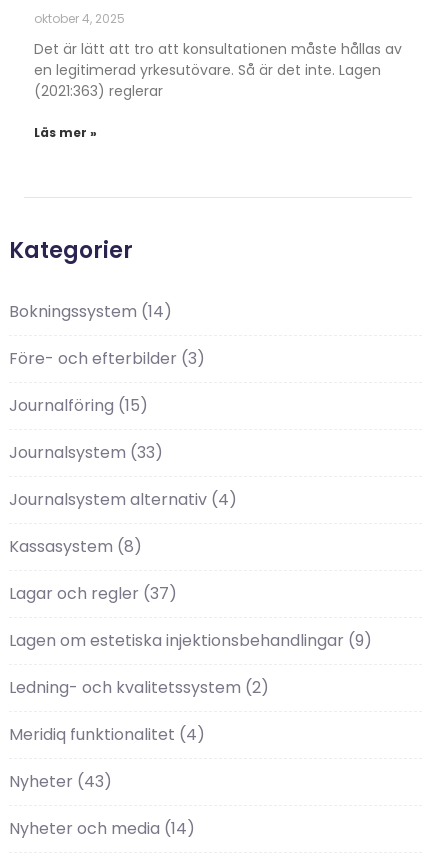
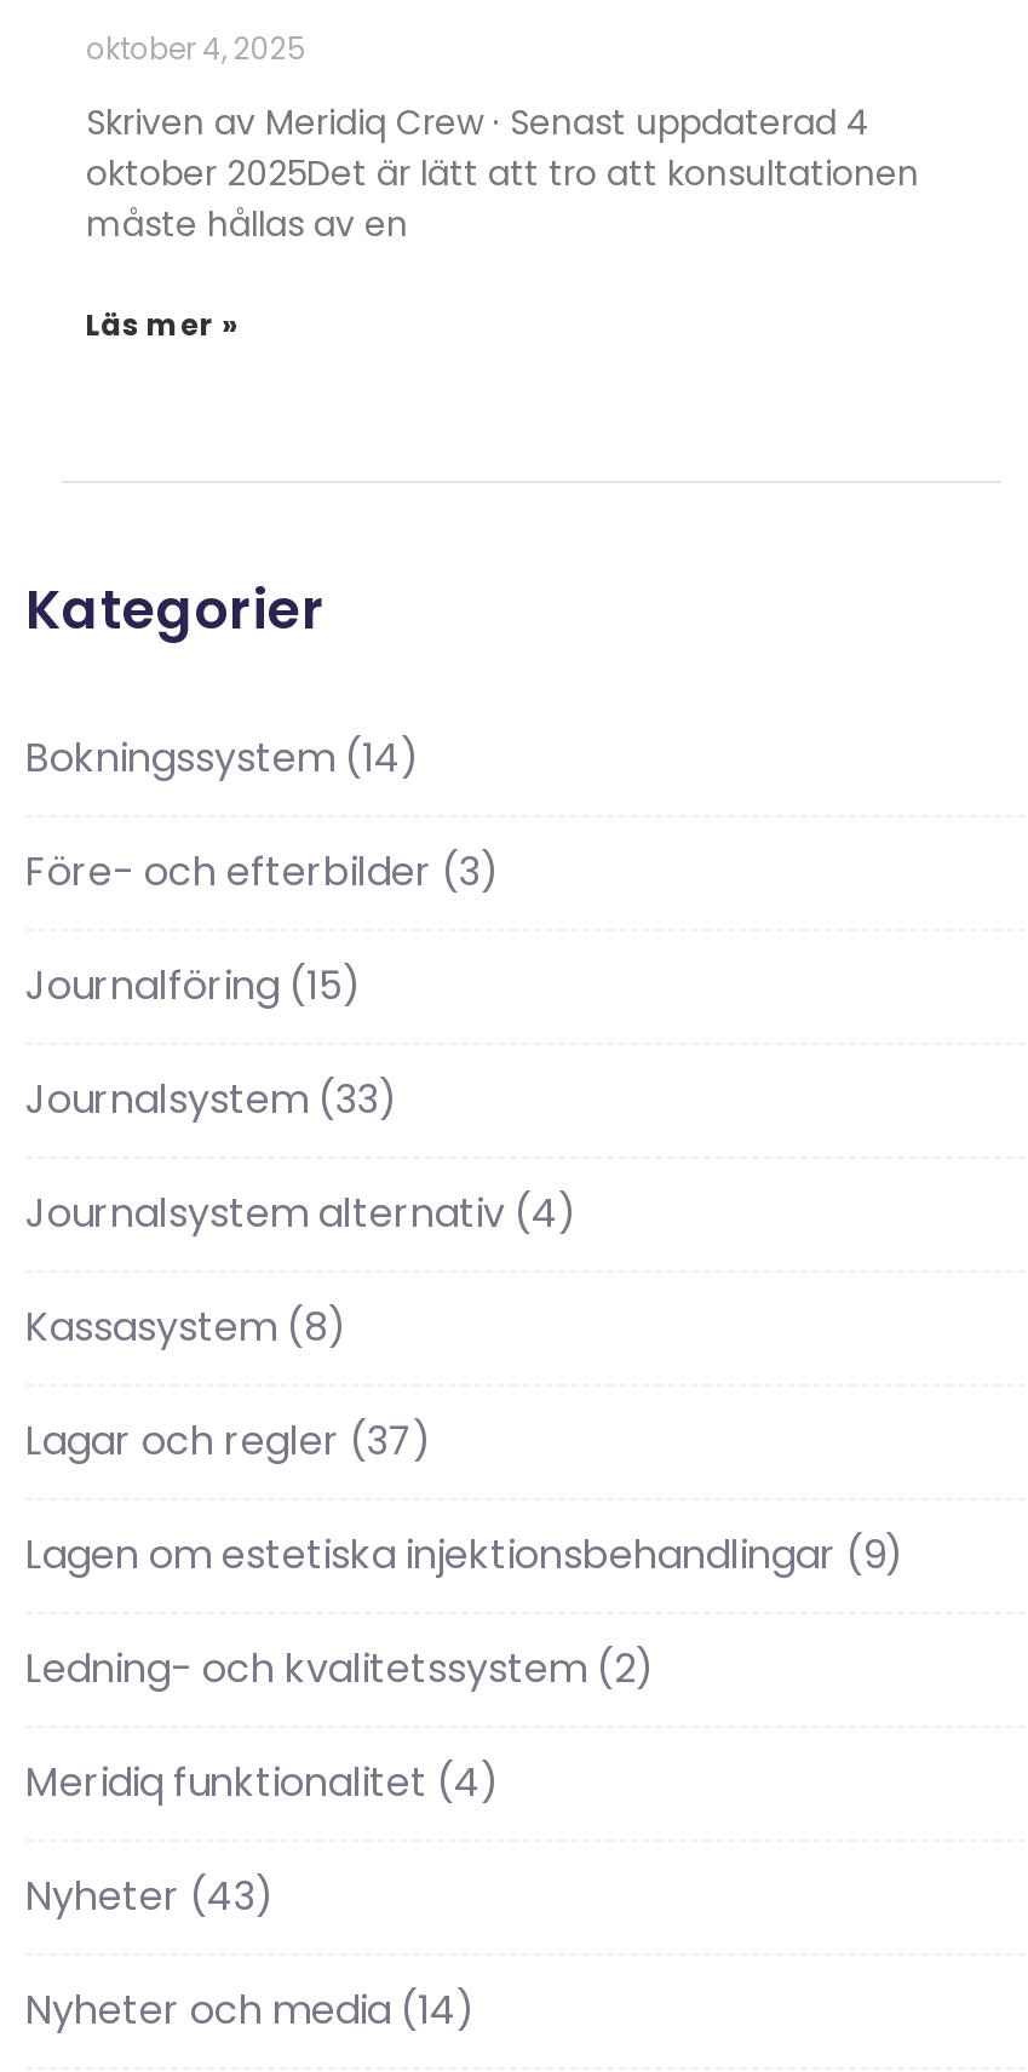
[34,39,402,101] Det är lätt att tro att konsultationen måste hållas av | en legitimerad yrkesutövare. Så är det inte. Lagen | (2021:363) reglerar -> [86,97,919,248] Skriven av Meridiq Crew · Senast uppdaterad 4 | oktober 2025Det är lätt att tro att konsultationen | måste hållas av en

